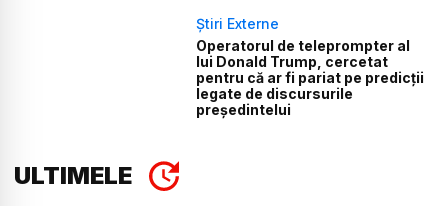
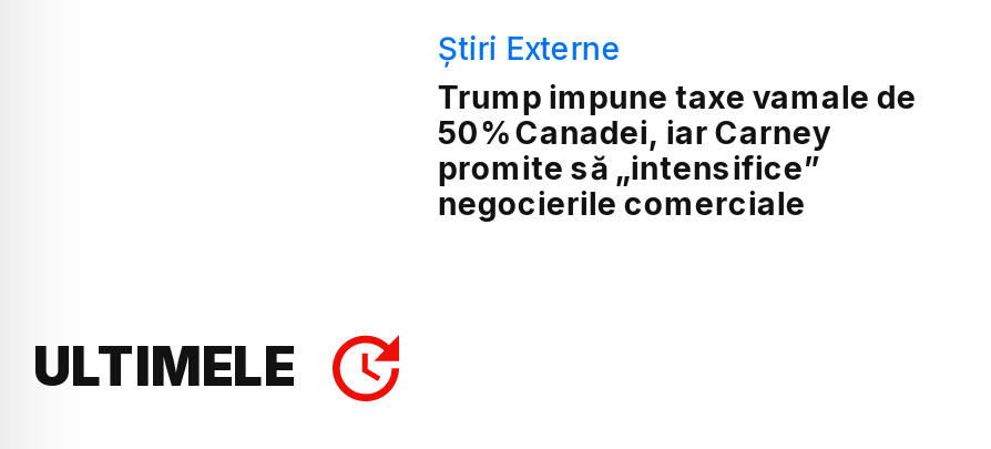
[196,37,424,118] Operatorul de teleprompter al | lui Donald Trump, cercetat | pentru că ar fi pariat pe predicții | legate de discursurile | președintelui -> [438,78,917,222] Trump impune taxe vamale de | 50% Canadei, iar Carney | promite să „intensifice” | negocierile comerciale

